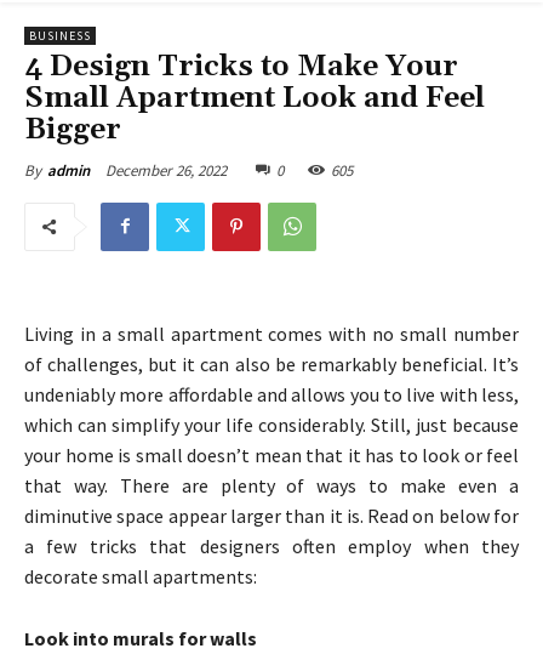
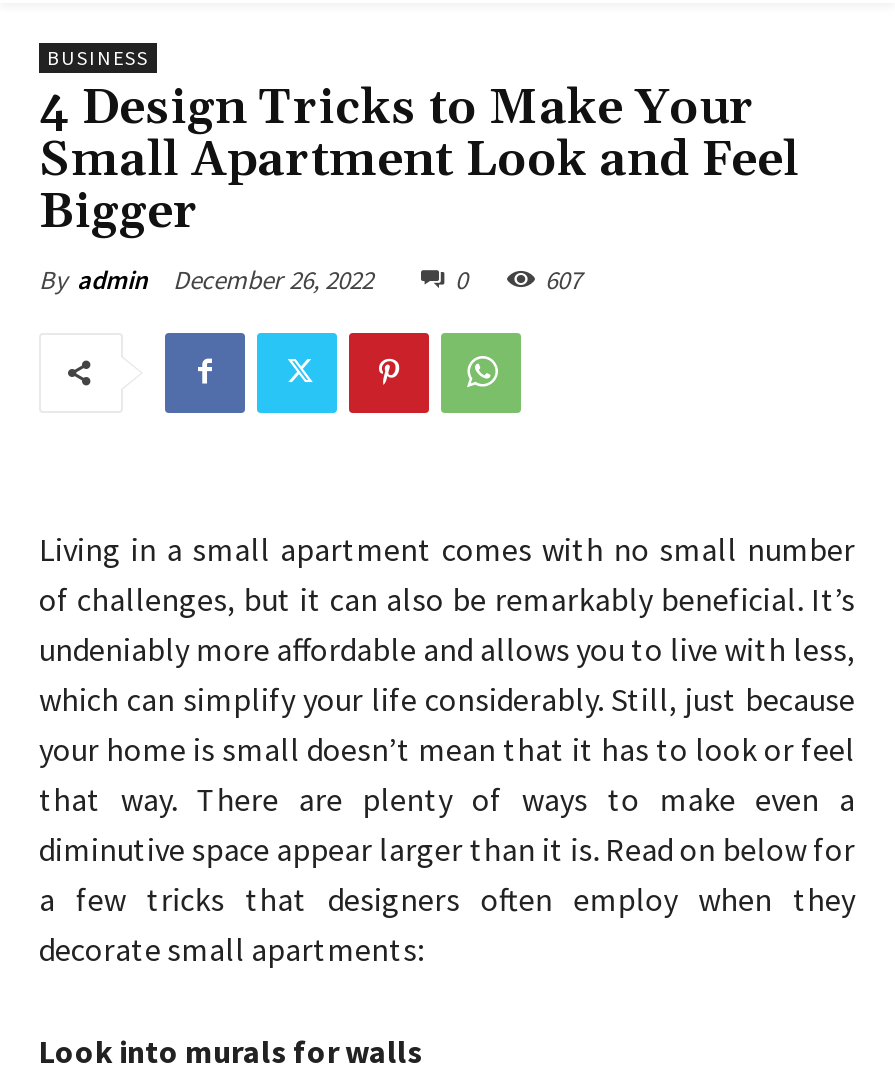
[331,160,353,180] 605 -> [545,262,581,296] 607

